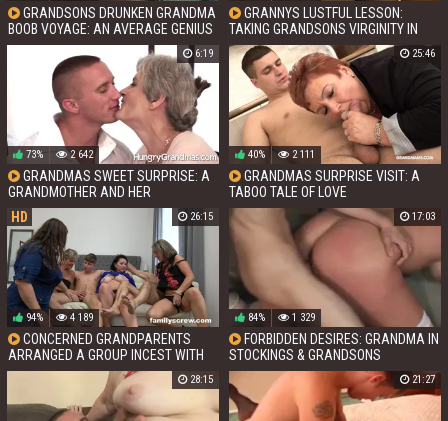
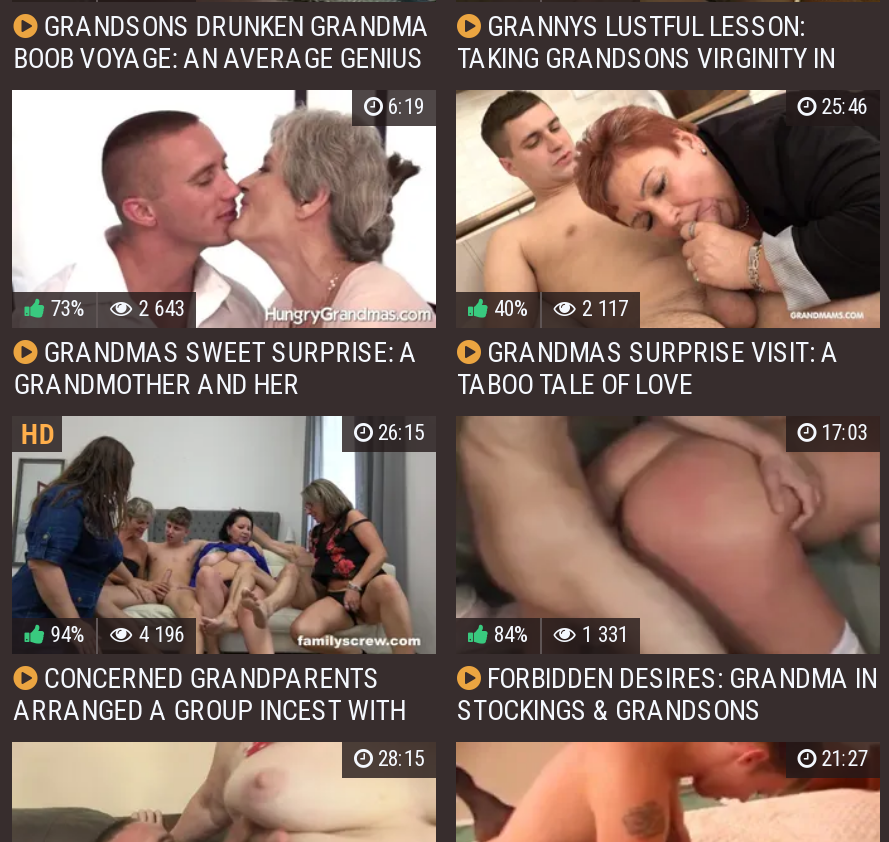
[23,148,93,161] 73% 2 642 -> [44,297,184,323] 73% 2 643
[245,148,315,161] 40% 2 111 -> [488,297,628,323] 40% 2 117
[23,311,93,324] 94% 4 189 -> [44,623,184,649] 94% 4 196
[245,311,315,324] 84% 1 329 -> [488,623,628,649] 84% 1 331

